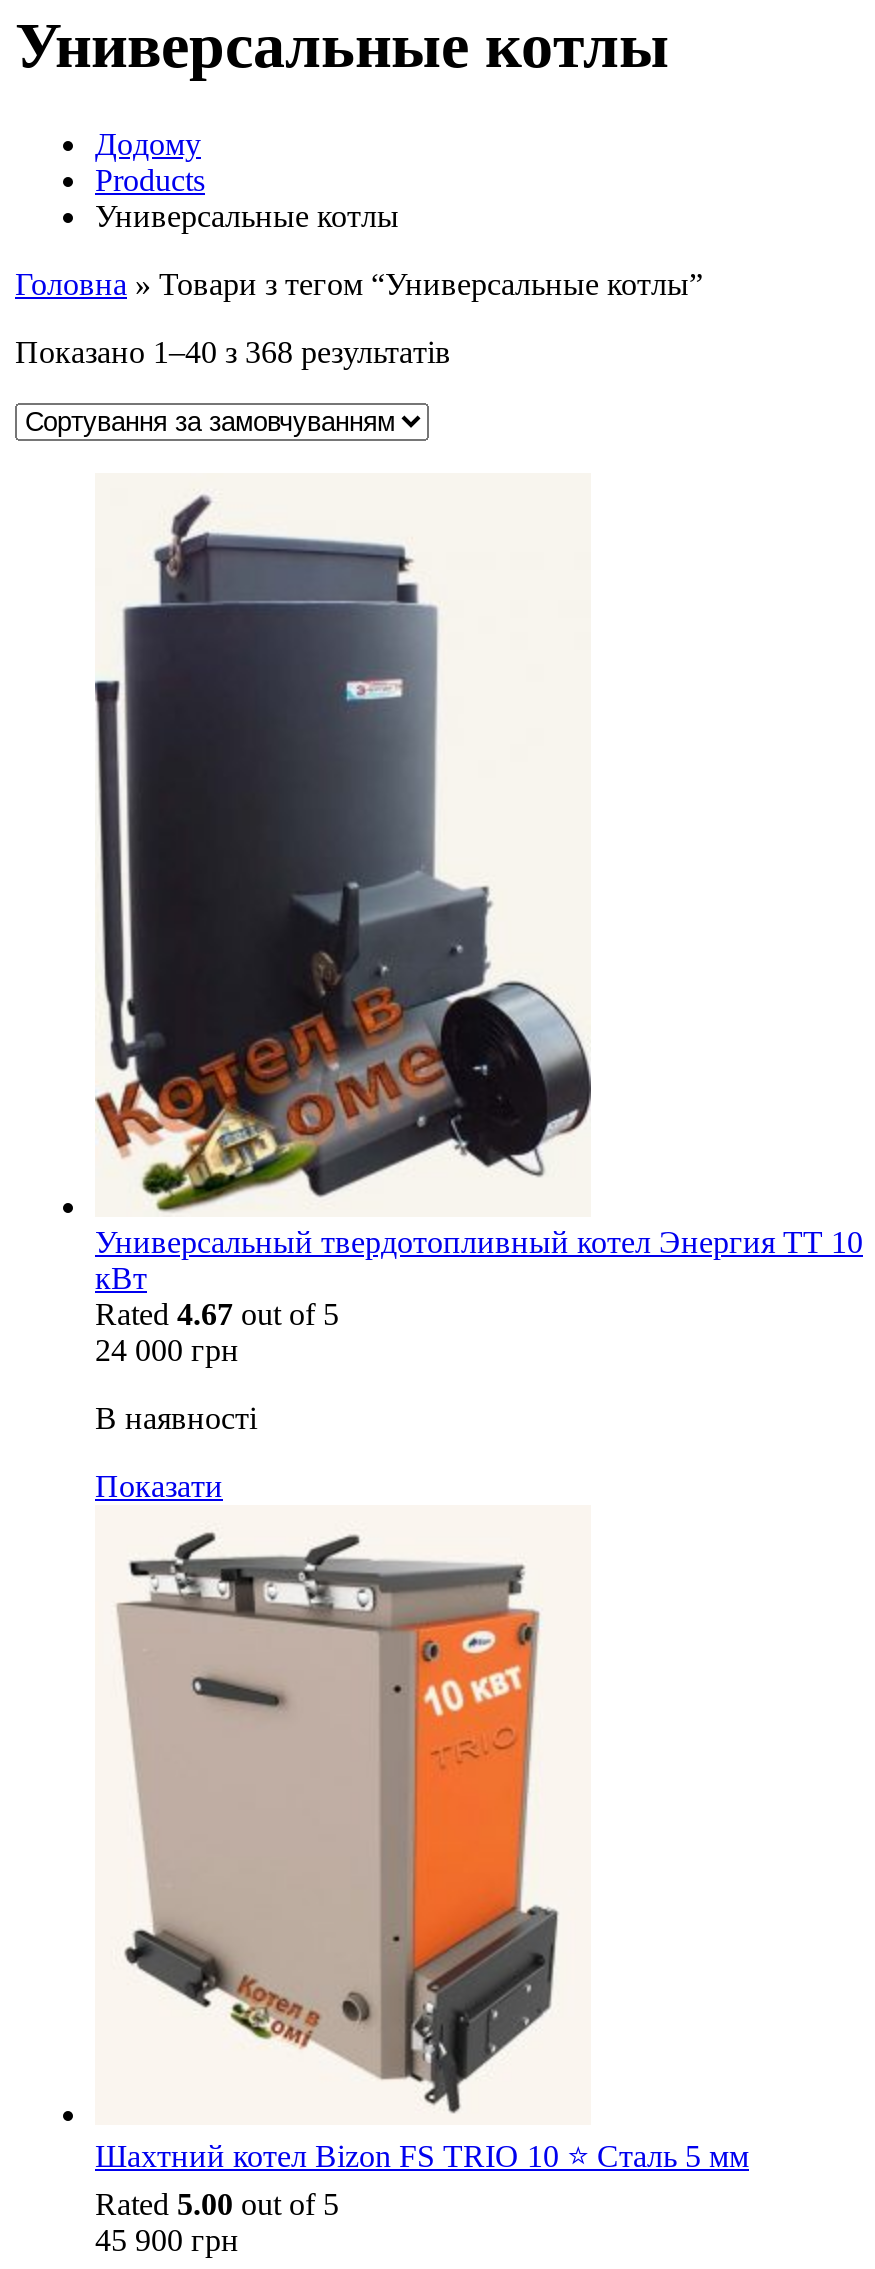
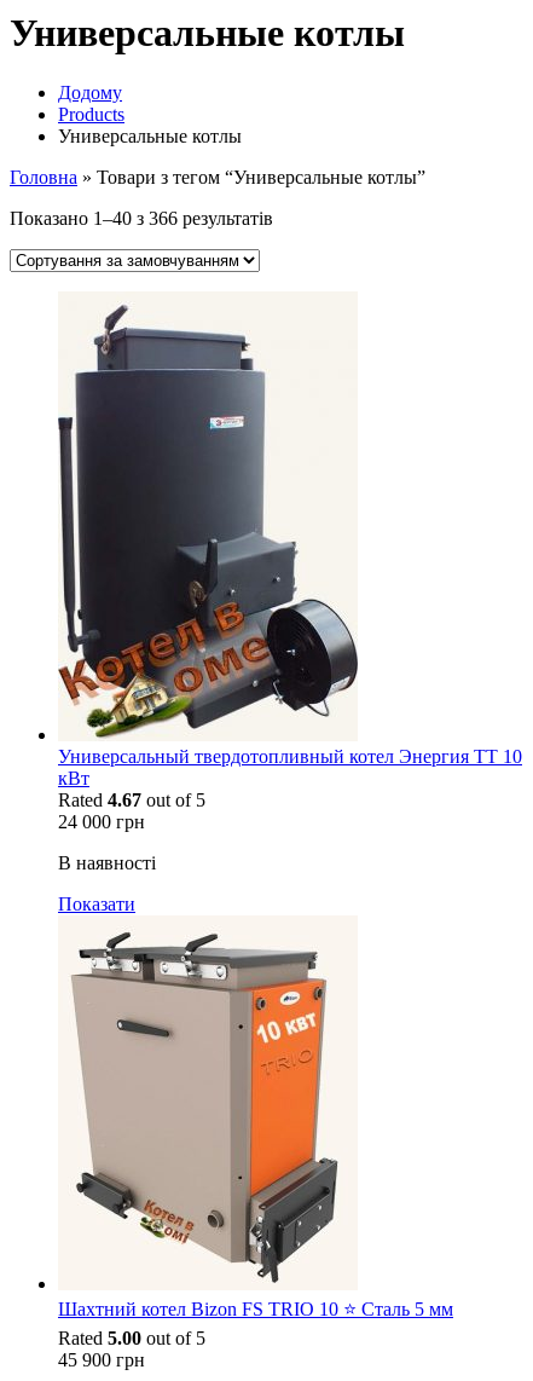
[15,335,451,369] Показано 1–40 з 368 результатів -> [10,208,273,228] Показано 1–40 з 366 результатів

